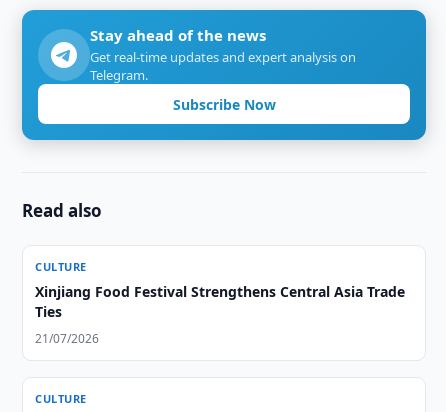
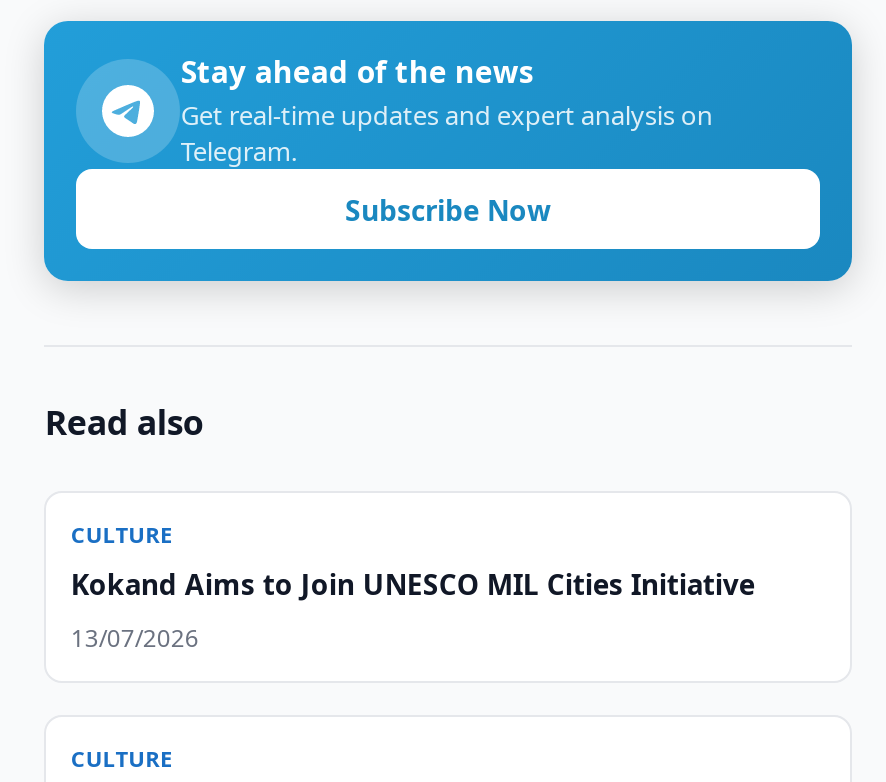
[35,282,405,321] Xinjiang Food Festival Strengthens Central Asia Trade | Ties -> [71,565,755,603] Kokand Aims to Join UNESCO MIL Cities Initiative
[35,330,99,347] 21/07/2026 -> [71,621,199,655] 13/07/2026

